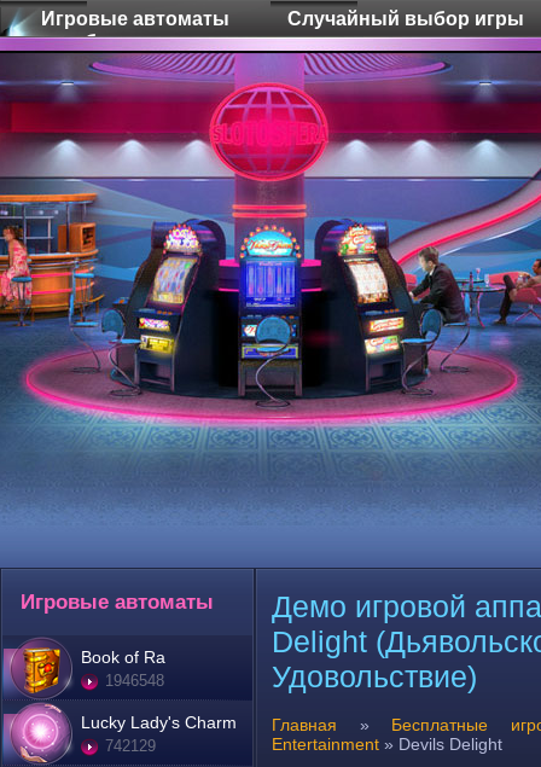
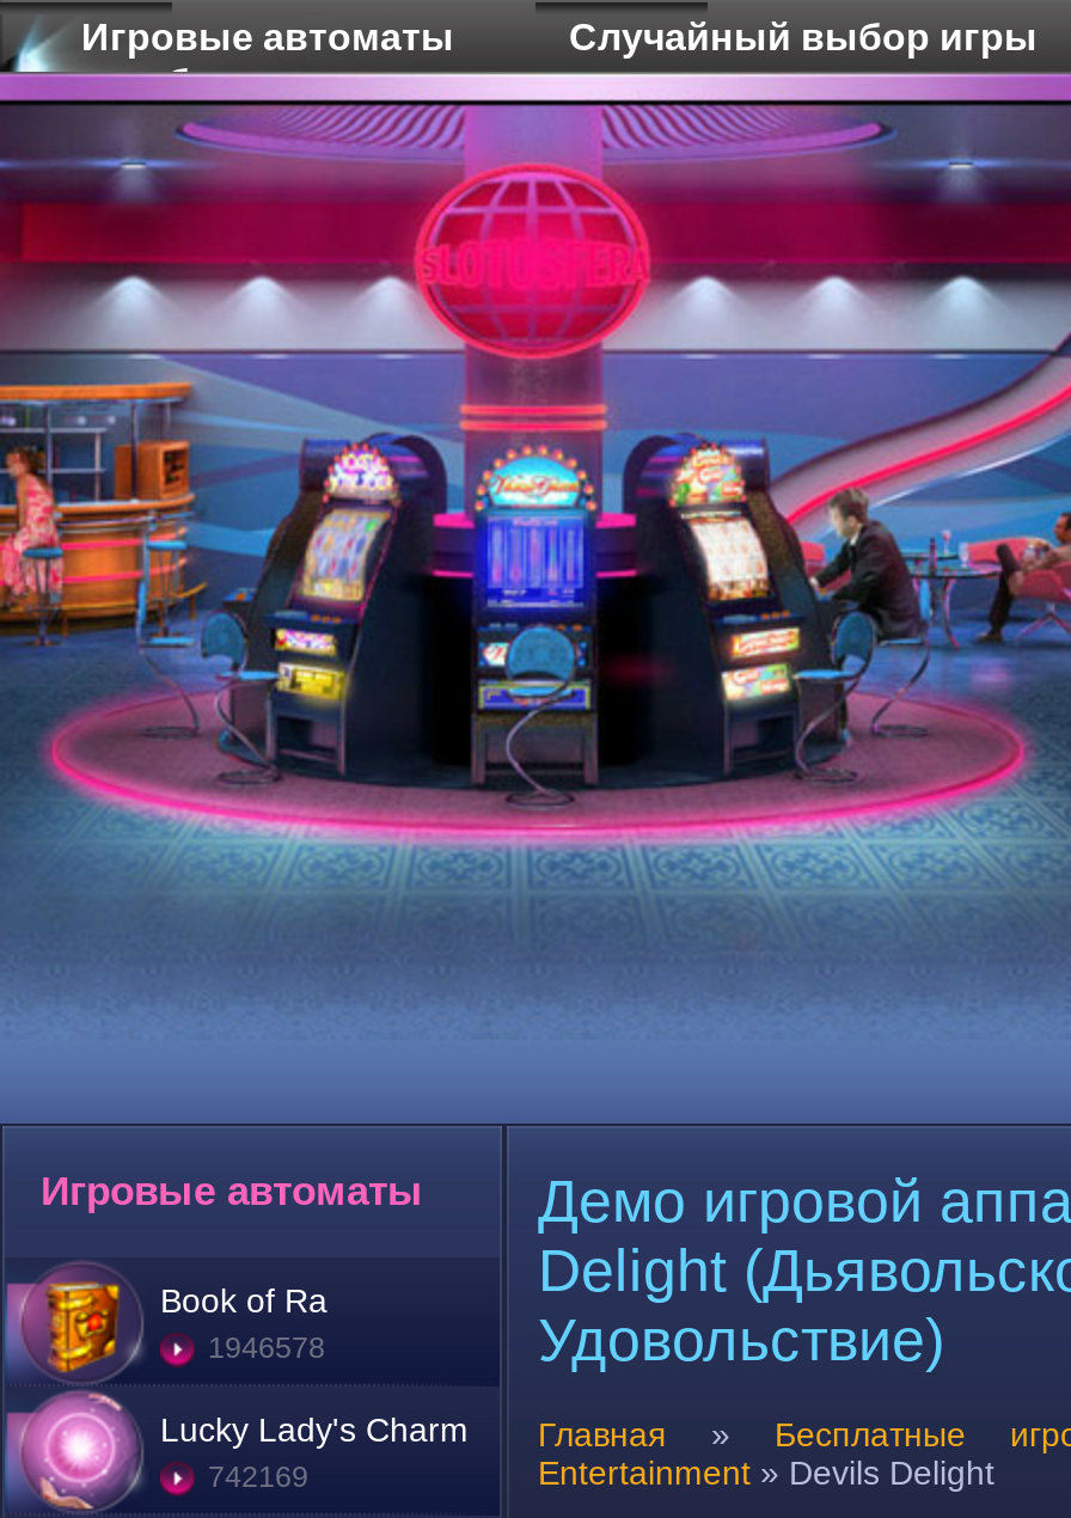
[105,672,164,689] 1946548 -> [208,1331,325,1364] 1946578
[105,738,156,754] 742129 -> [208,1460,308,1493] 742169

